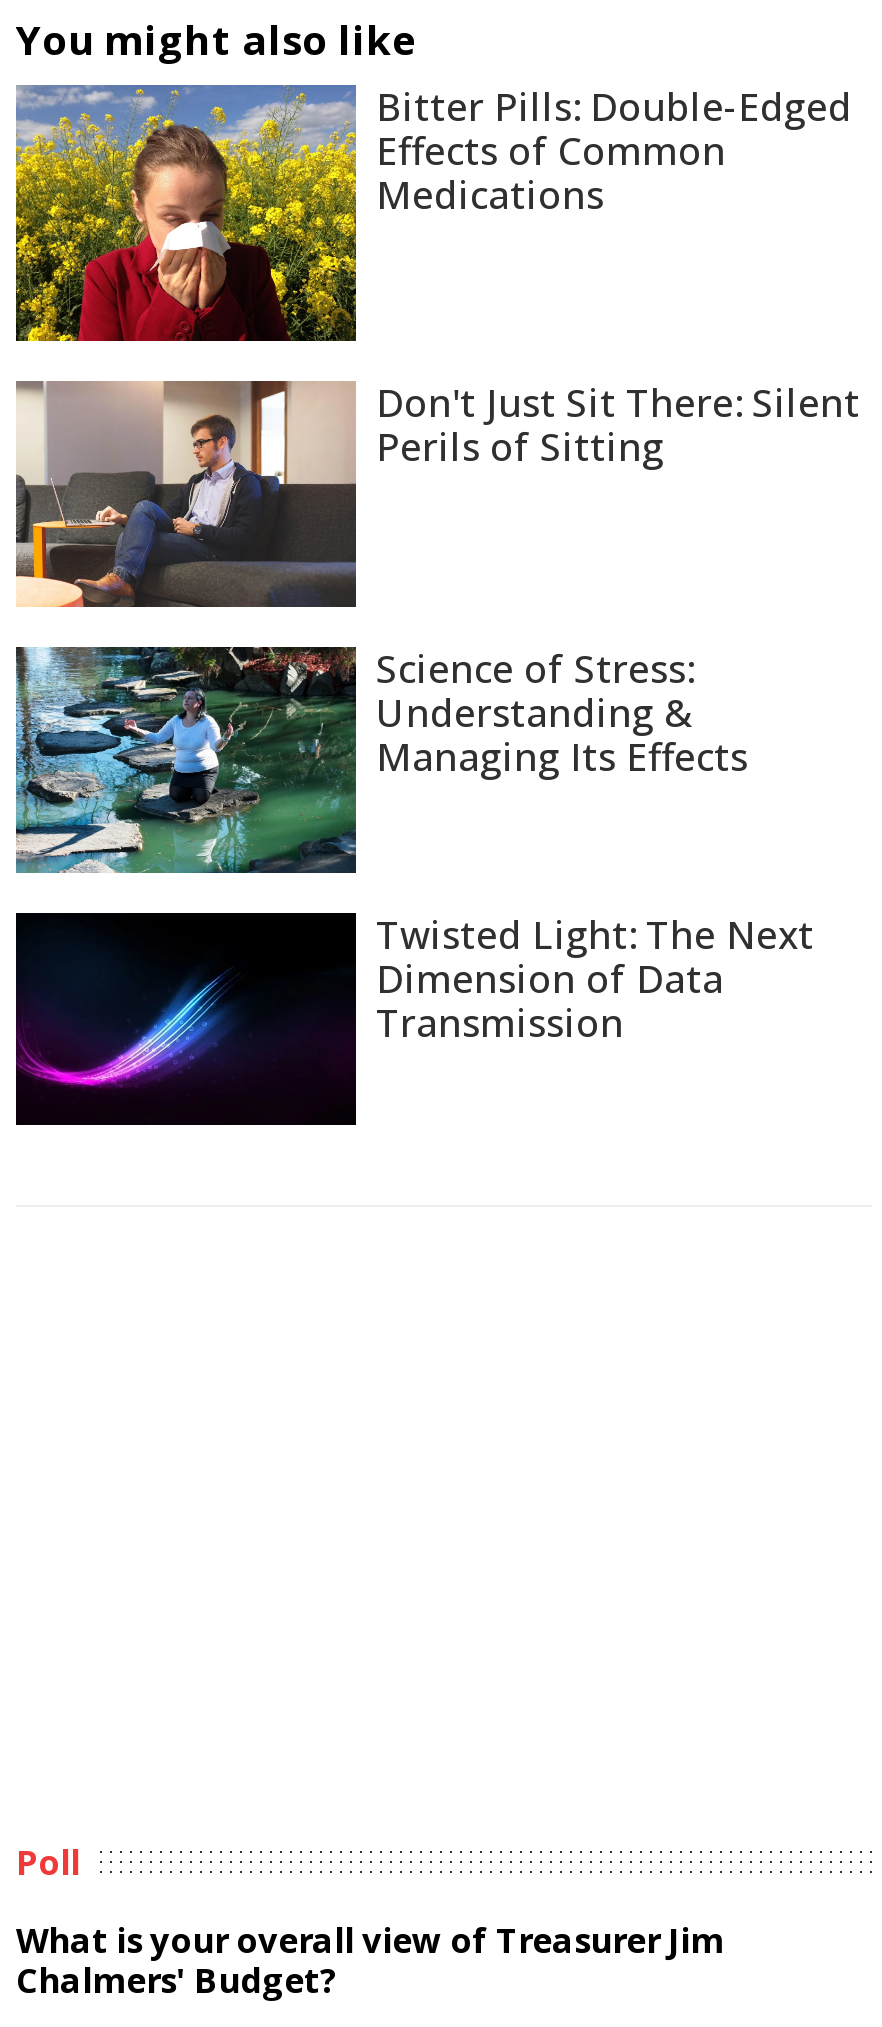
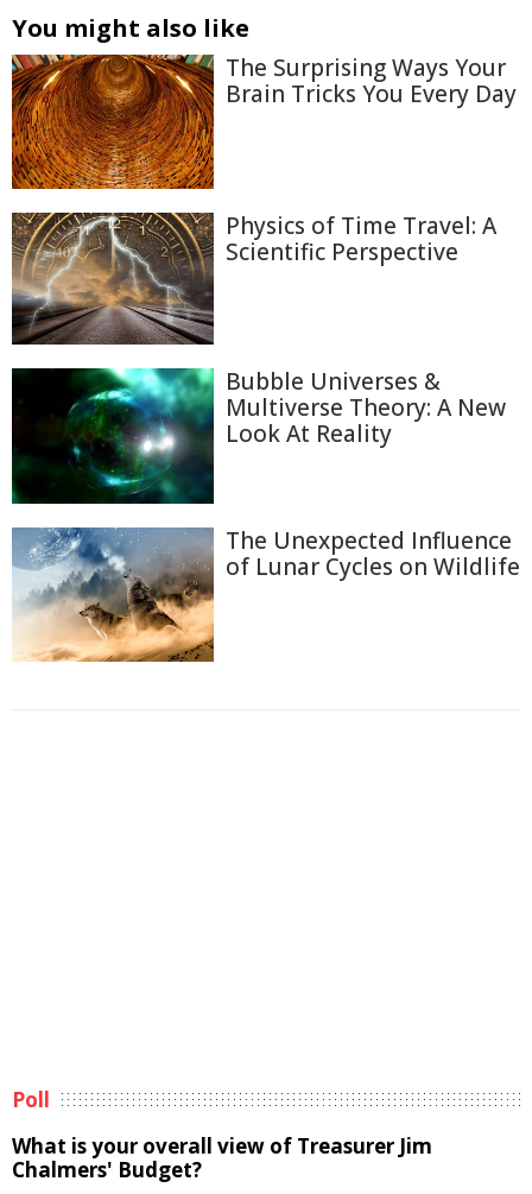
[14,81,852,343] [image] | Bitter Pills: Double-Edged | Effects of Common | Medications -> [11,52,517,196] [image] | The Surprising Ways Your | Brain Tricks You Every Day
[16,369,860,609] [image] | Don't Just Sit There: Silent | Perils of Sitting -> [11,211,496,354] [image] | Physics of Time Travel: A | Scientific Perspective
[14,631,748,875] [image] | Science of Stress: | Understanding & | Managing Its Effects -> [11,367,506,512] [image] | Bubble Universes & | Multiverse Theory: A New | Look At Reality
[14,899,814,1127] [image] | Twisted Light: The Next | Dimension of Data | Transmission -> [11,525,520,663] [image] | The Unexpected Influence | of Lunar Cycles on Wildlife

